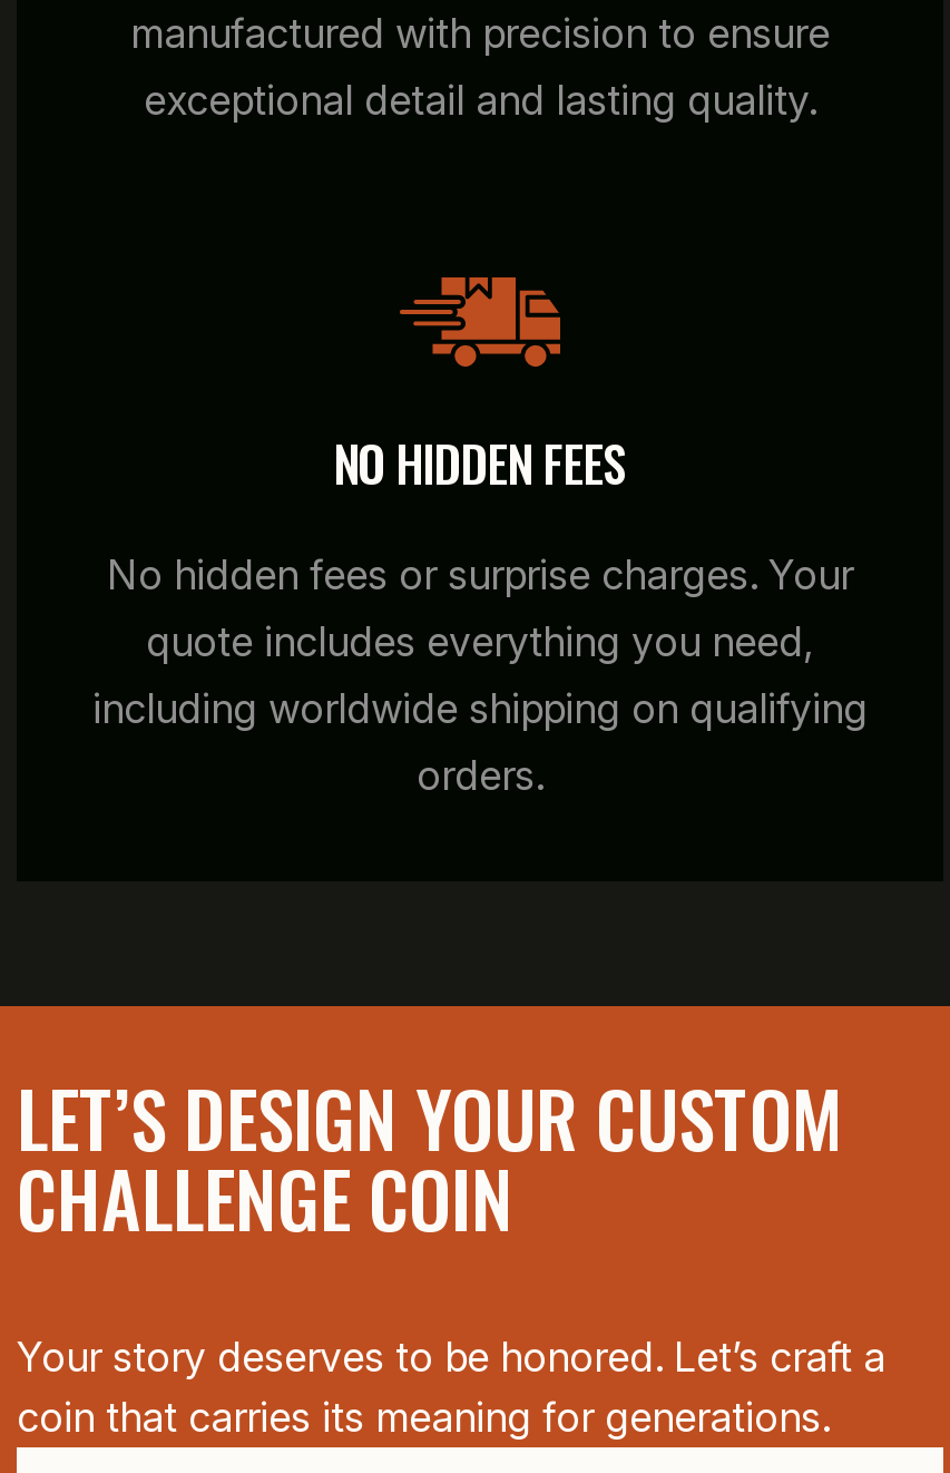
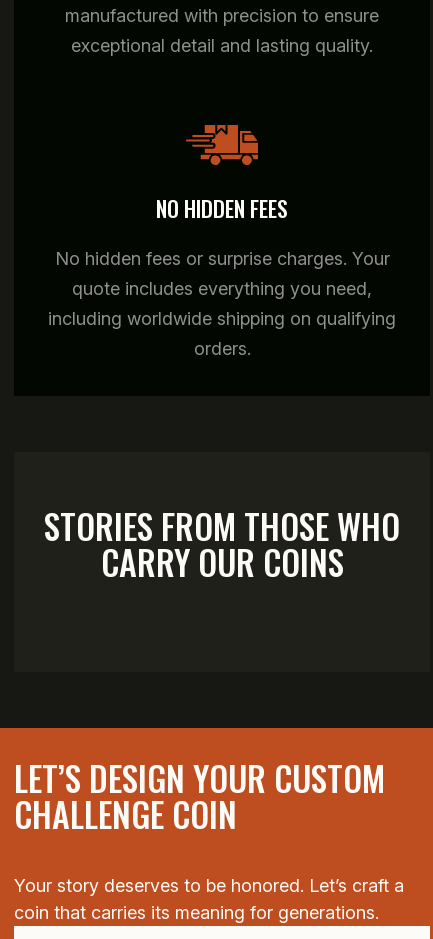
none -> [44,500,400,587] STORIES FROM THOSE WHO | CARRY OUR COINS

